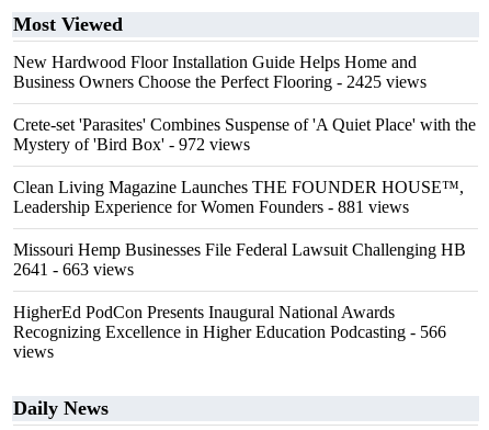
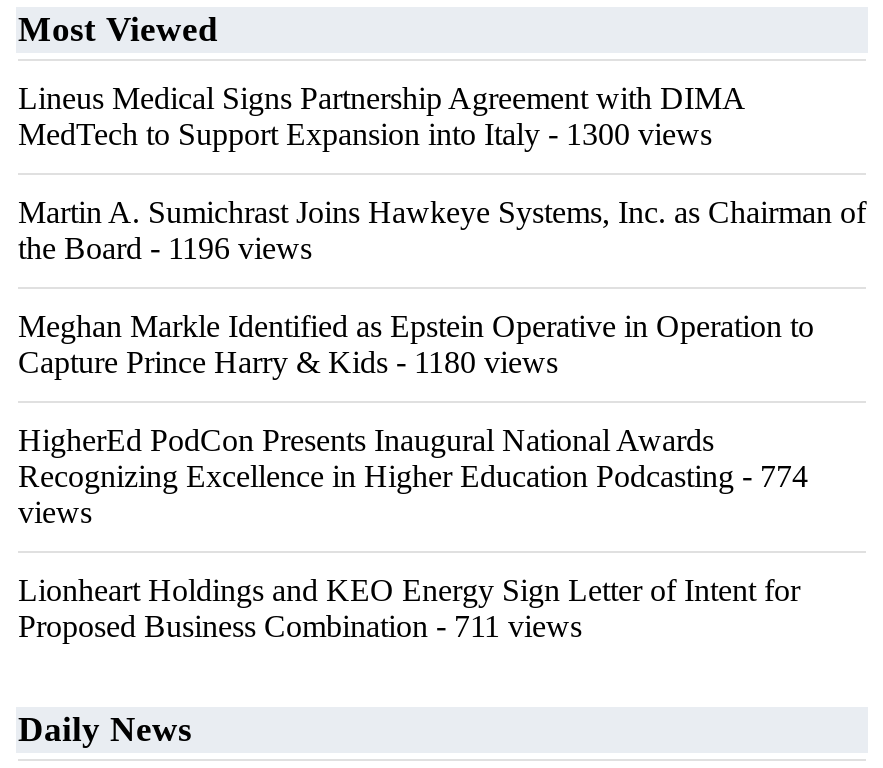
[13,53,476,279] New Hardwood Floor Installation Guide Helps Home and | Business Owners Choose the Perfect Flooring - 2425 views | Crete-set 'Parasites' Combines Suspense of 'A Quiet Place' with the | Mystery of 'Bird Box' - 972 views | Clean Living Magazine Launches THE FOUNDER HOUSE™, | Leadership Experience for Women Founders - 881 views | Missouri Hemp Businesses File Federal Lawsuit Challenging HB | 2641 - 663 views -> [18,81,866,379] Lineus Medical Signs Partnership Agreement with DIMA | MedTech to Support Expansion into Italy - 1300 views | Martin A. Sumichrast Joins Hawkeye Systems, Inc. as Chairman of | the Board - 1196 views | Meghan Markle Identified as Epstein Operative in Operation to | Capture Prince Harry & Kids - 1180 views
moved [13,303,395,321] -> [18,423,714,457]: HigherEd PodCon Presents Inaugural National Awards
[13,322,446,341] Recognizing Excellence in Higher Education Podcasting - 566 -> [18,459,808,493] Recognizing Excellence in Higher Education Podcasting - 774
moved [13,342,54,361] -> [18,495,92,529]: views
none -> [18,573,800,643] Lionheart Holdings and KEO Energy Sign Letter of Intent for | Proposed Business Combination - 711 views

